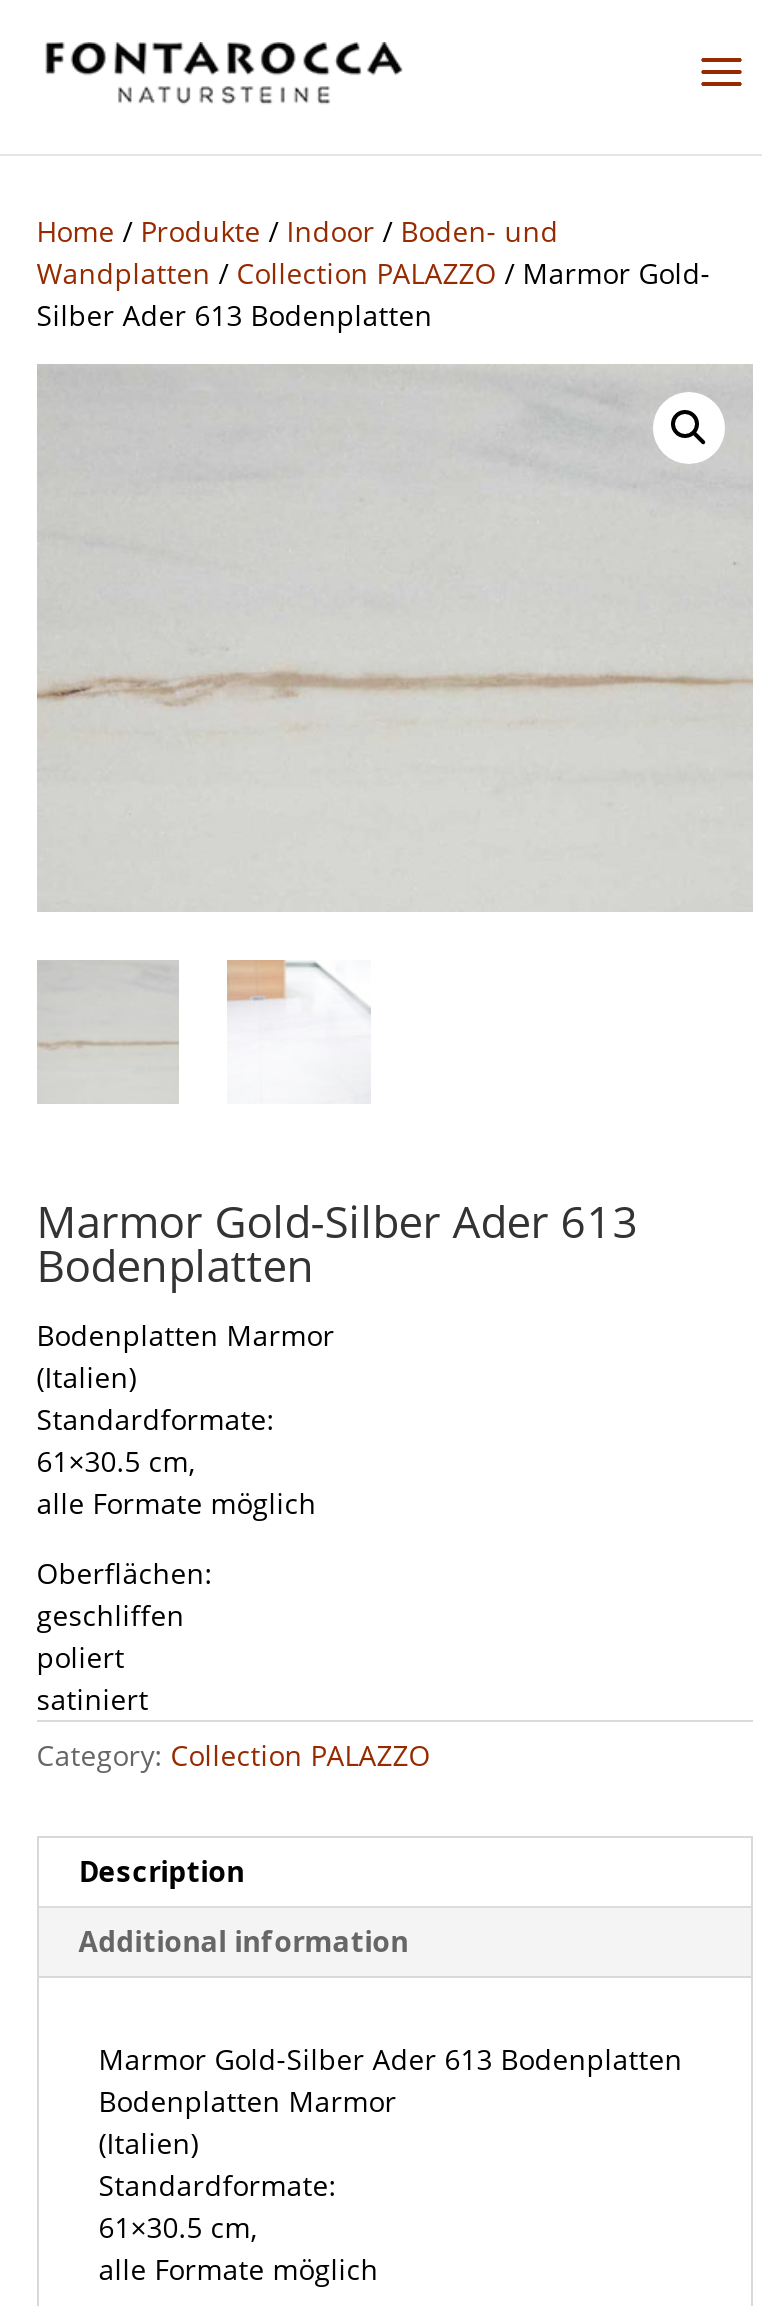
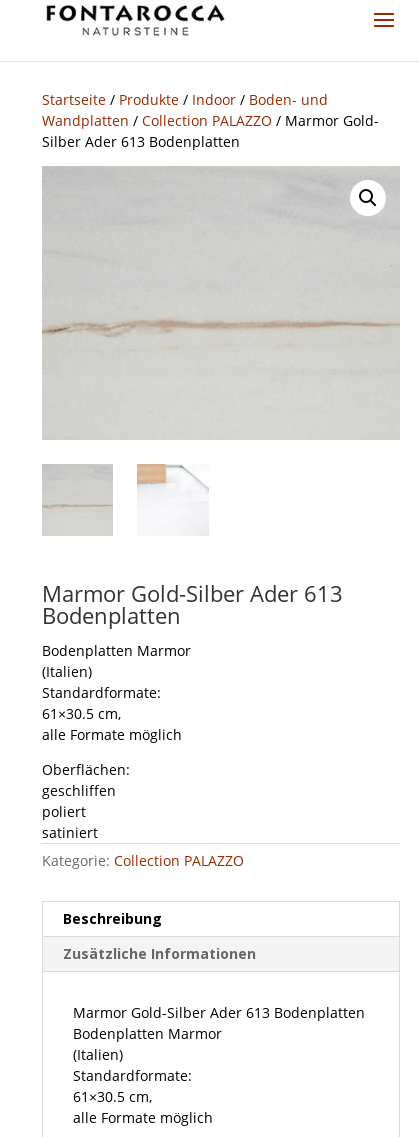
[37,212,559,250] Home / Produkte / Indoor / Boden- und -> [42,90,328,109] Startseite / Produkte / Indoor / Boden- und
[37,1735,431,1773] Category: Collection PALAZZO -> [42,851,244,870] Kategorie: Collection PALAZZO
[79,1851,245,1889] Description -> [63,909,162,928] Beschreibung
[79,1921,409,1959] Additional information -> [63,944,256,963] Zusätzliche Informationen

